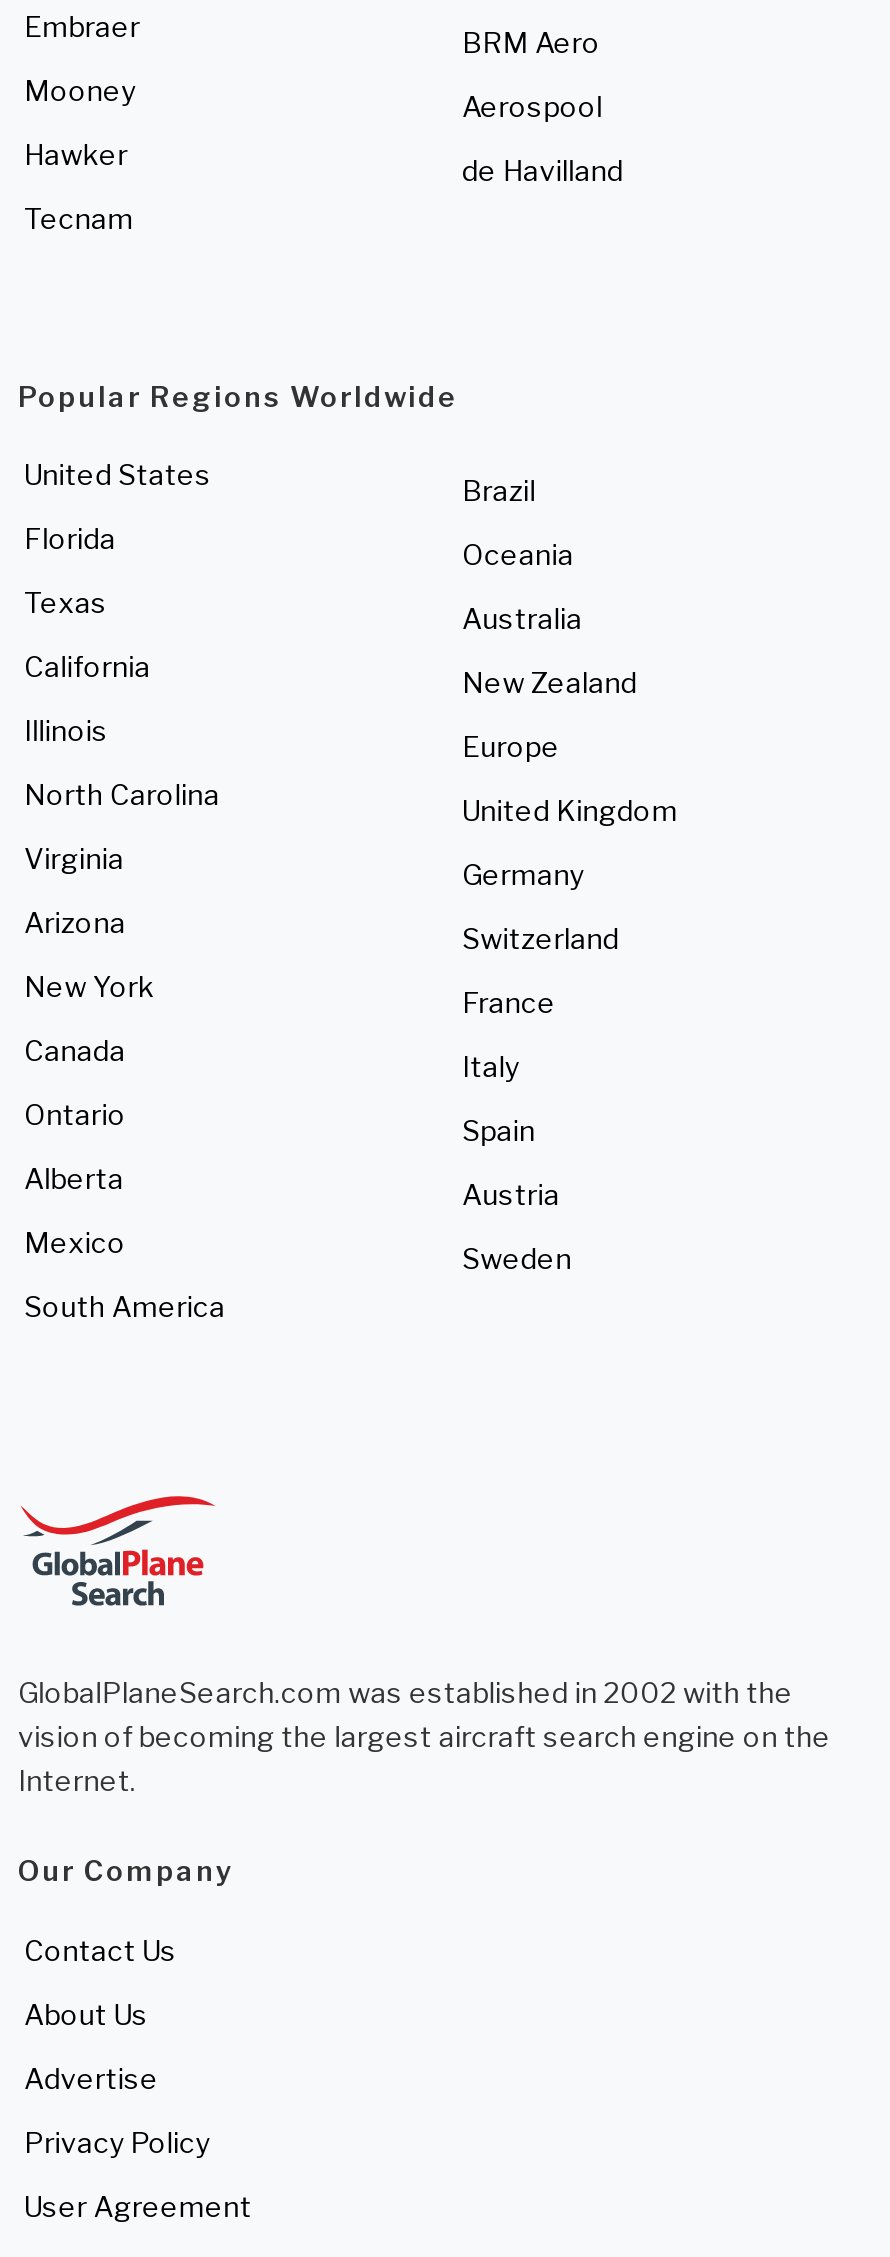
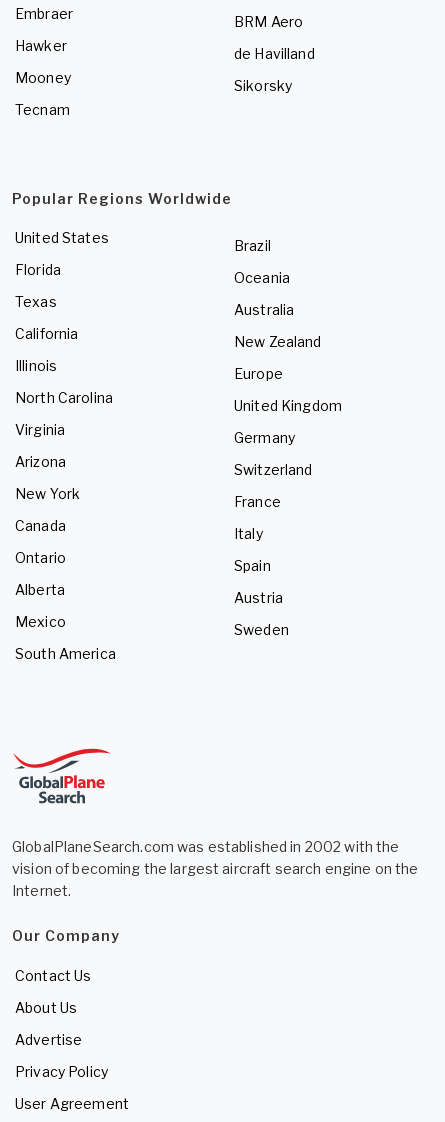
moved [24,74,136,108] -> [15,69,71,86]: Mooney
[462,90,602,124] Aerospool -> none
moved [24,138,128,172] -> [15,37,67,54]: Hawker
moved [462,154,623,188] -> [234,45,315,62]: de Havilland
none -> [234,77,292,94] Sikorsky

